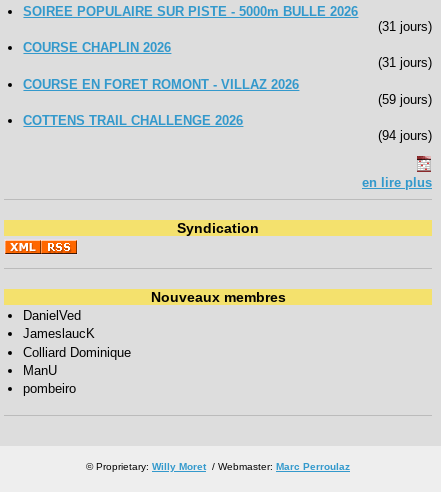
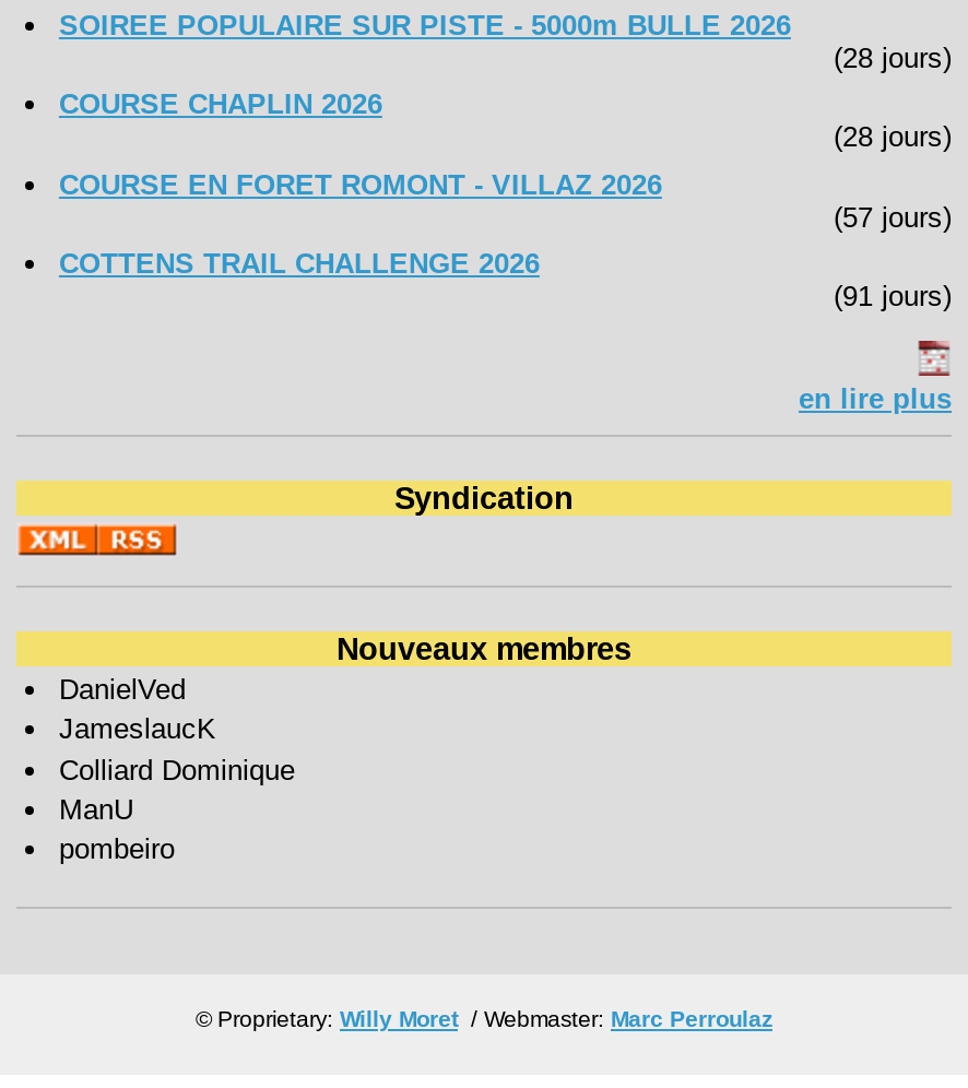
[378,19,432,34] (31 jours) -> [834,42,952,75] (28 jours)
[378,55,432,70] (31 jours) -> [834,121,952,154] (28 jours)
[378,92,432,107] (59 jours) -> [834,200,952,233] (57 jours)
[378,128,432,143] (94 jours) -> [834,279,952,312] (91 jours)

